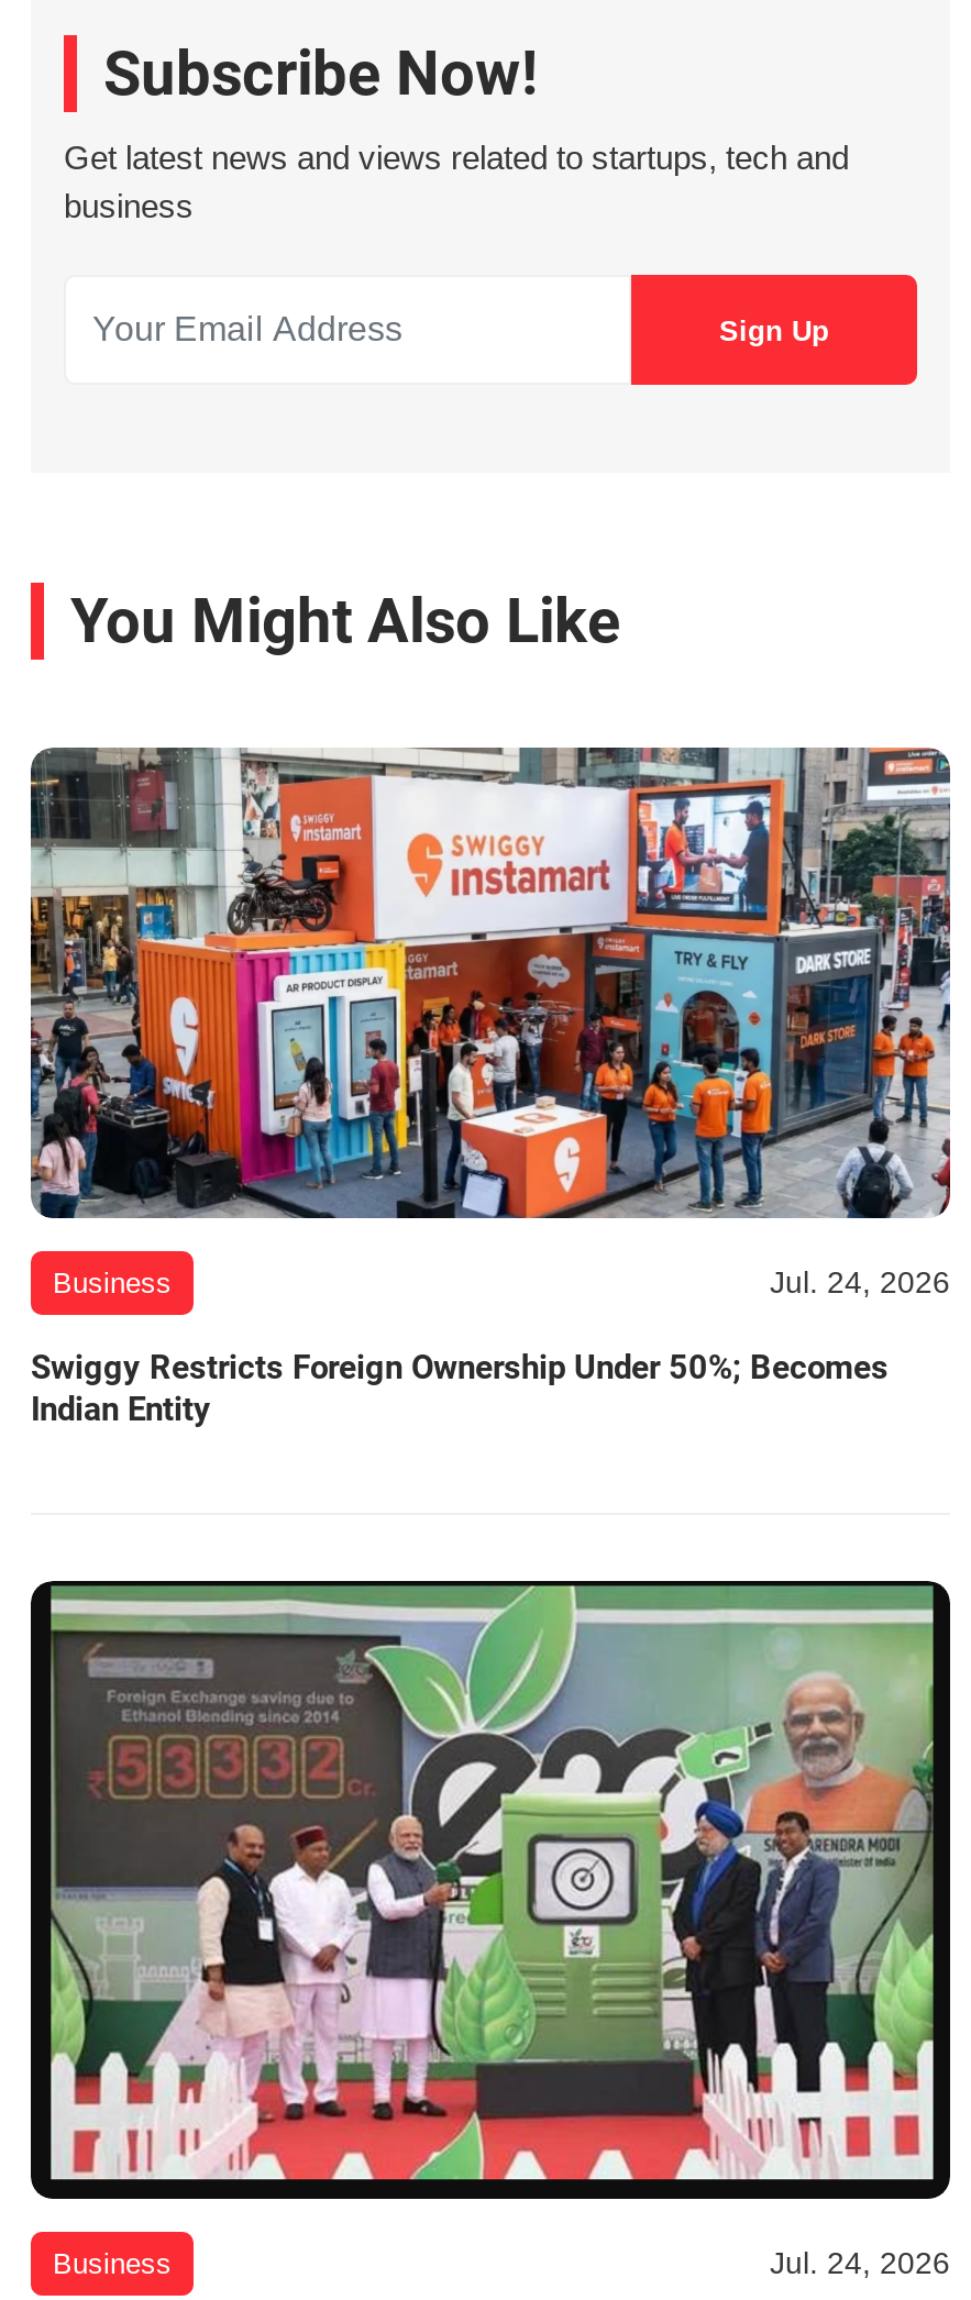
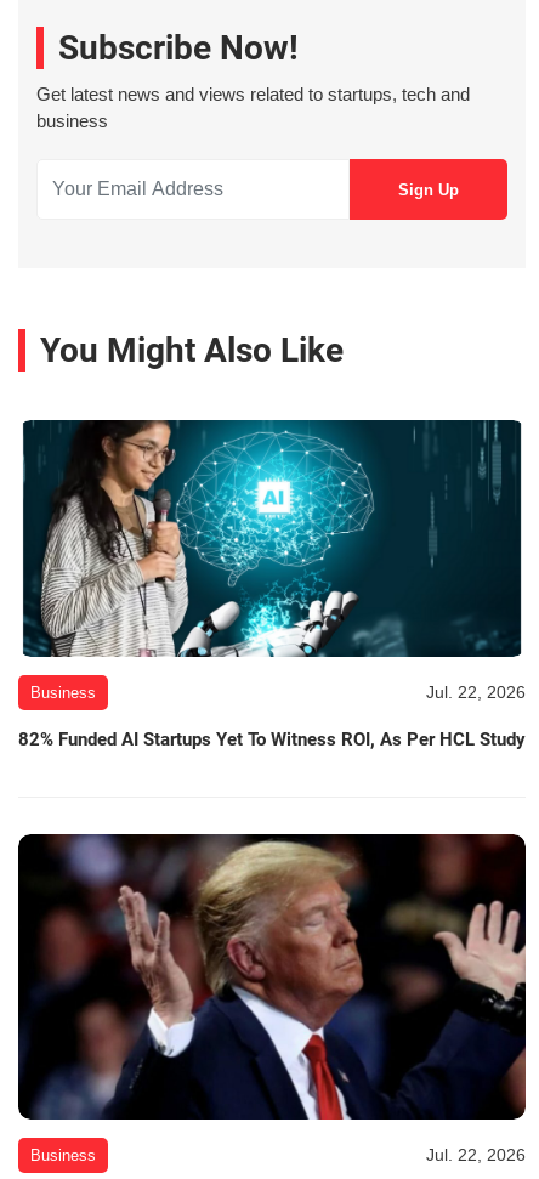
[29,745,952,1299] [image] | Jul. 24, 2026 -> [18,419,526,701] [image] | Jul. 22, 2026
[31,1347,889,1429] Swiggy Restricts Foreign Ownership Under 50%; Becomes | Indian Entity -> [18,728,526,750] 82% Funded AI Startups Yet To Witness ROI, As Per HCL Study
[31,1577,952,2279] [image] | Jul. 24, 2026 -> [18,833,527,1165] [image] | Jul. 22, 2026

